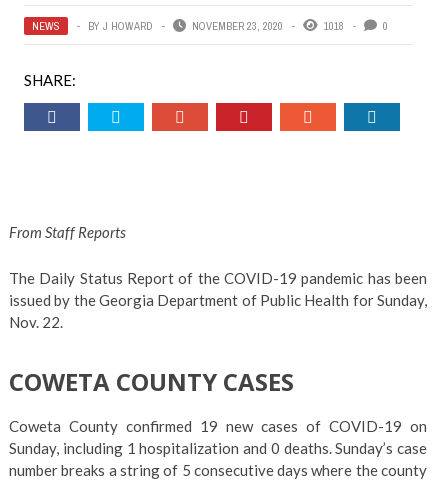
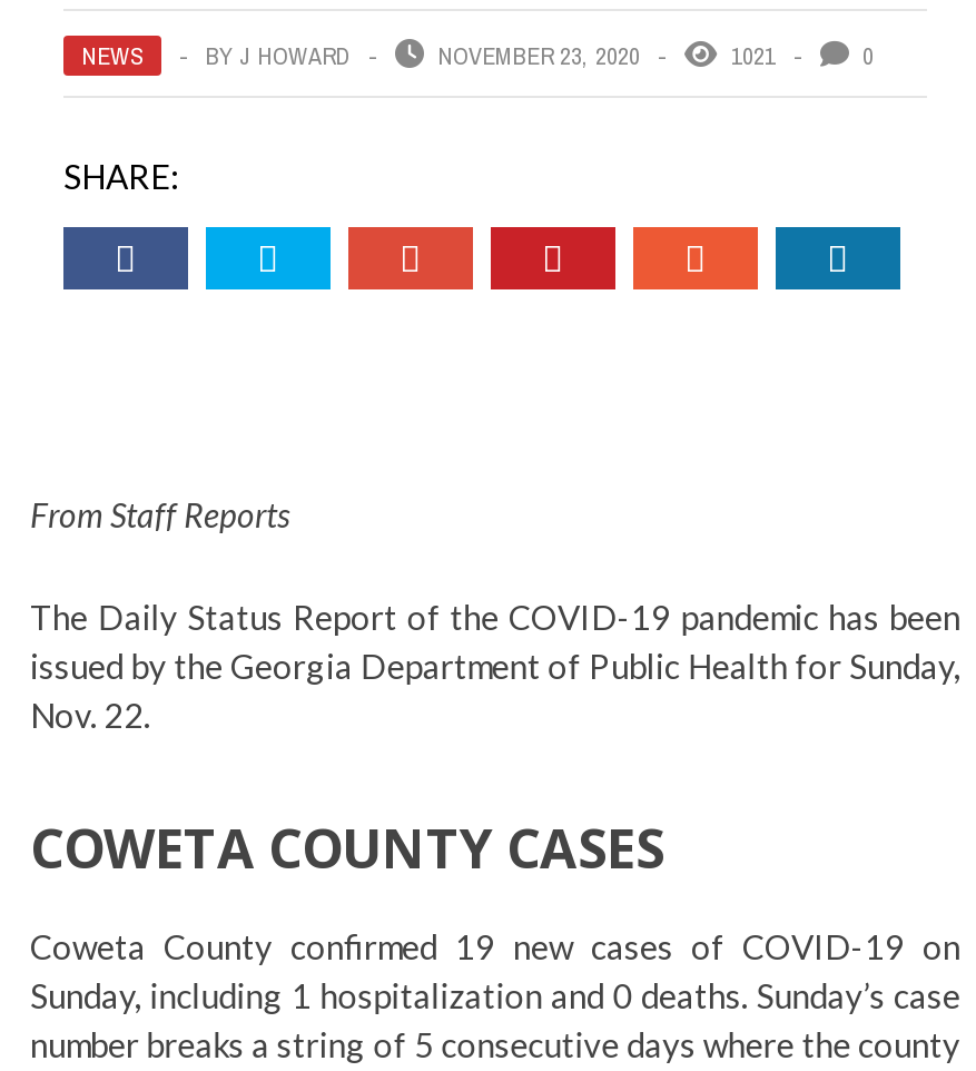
[324,19,344,33] 1018 -> [731,40,776,71] 1021

